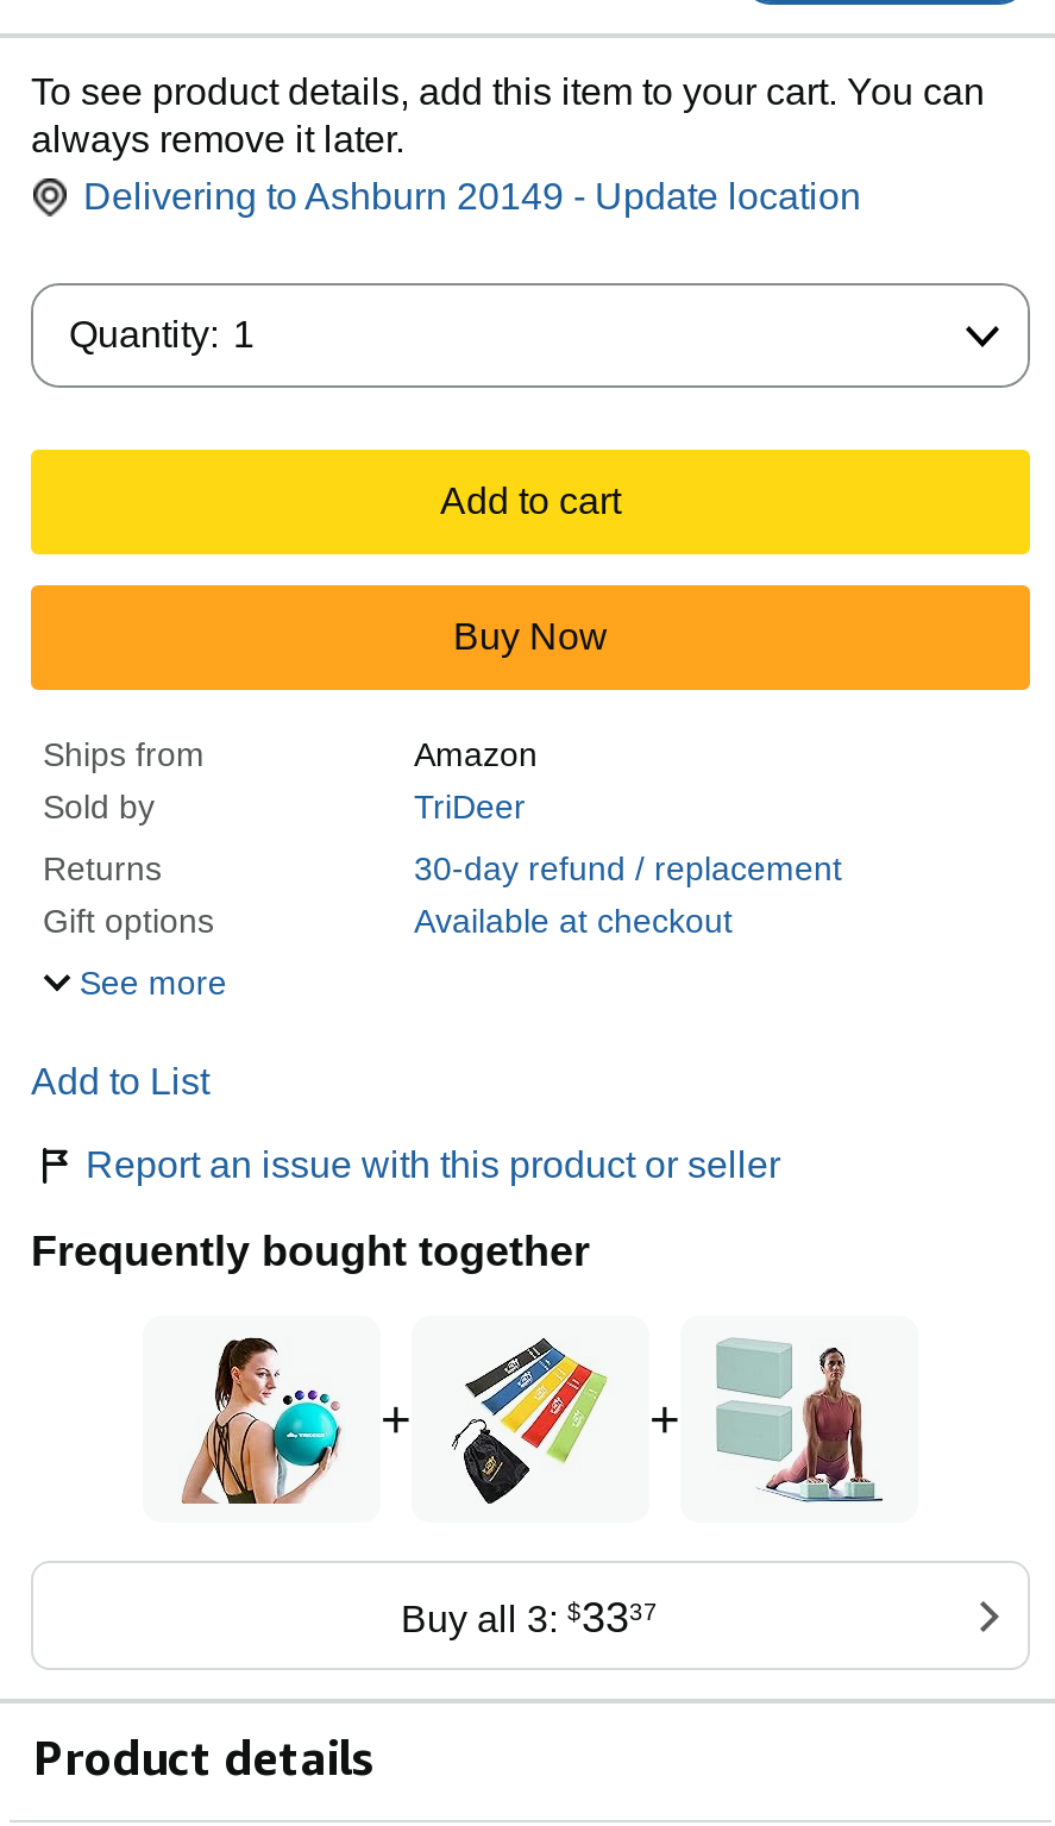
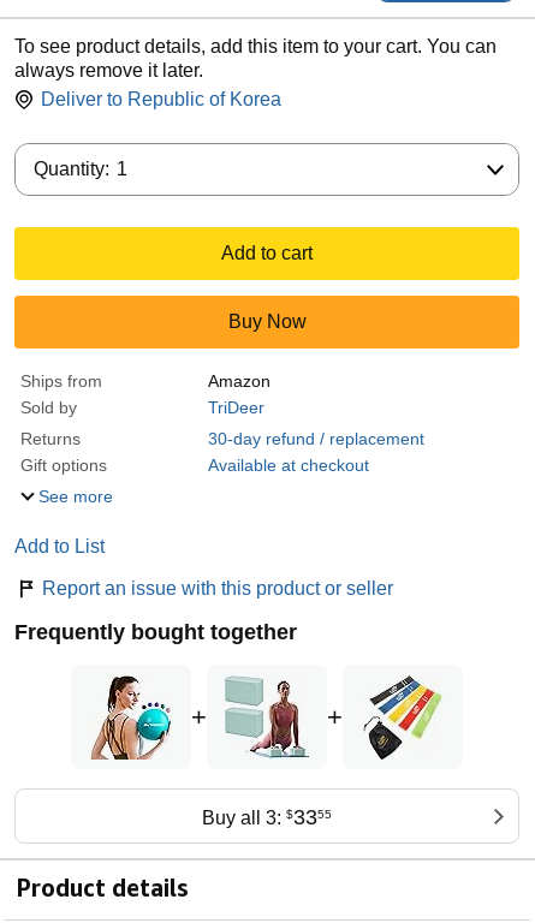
[83,177,861,217] Delivering to Ashburn 20149 - Update location -> [41,89,281,110] Deliver to Republic of Korea
[401,1337,658,1642] [image] | Buy all 3: $3337 -> [201,675,331,829] [image] | Buy all 3: $3355
[716,1337,883,1504] [image] -> [362,675,444,761] [image]

